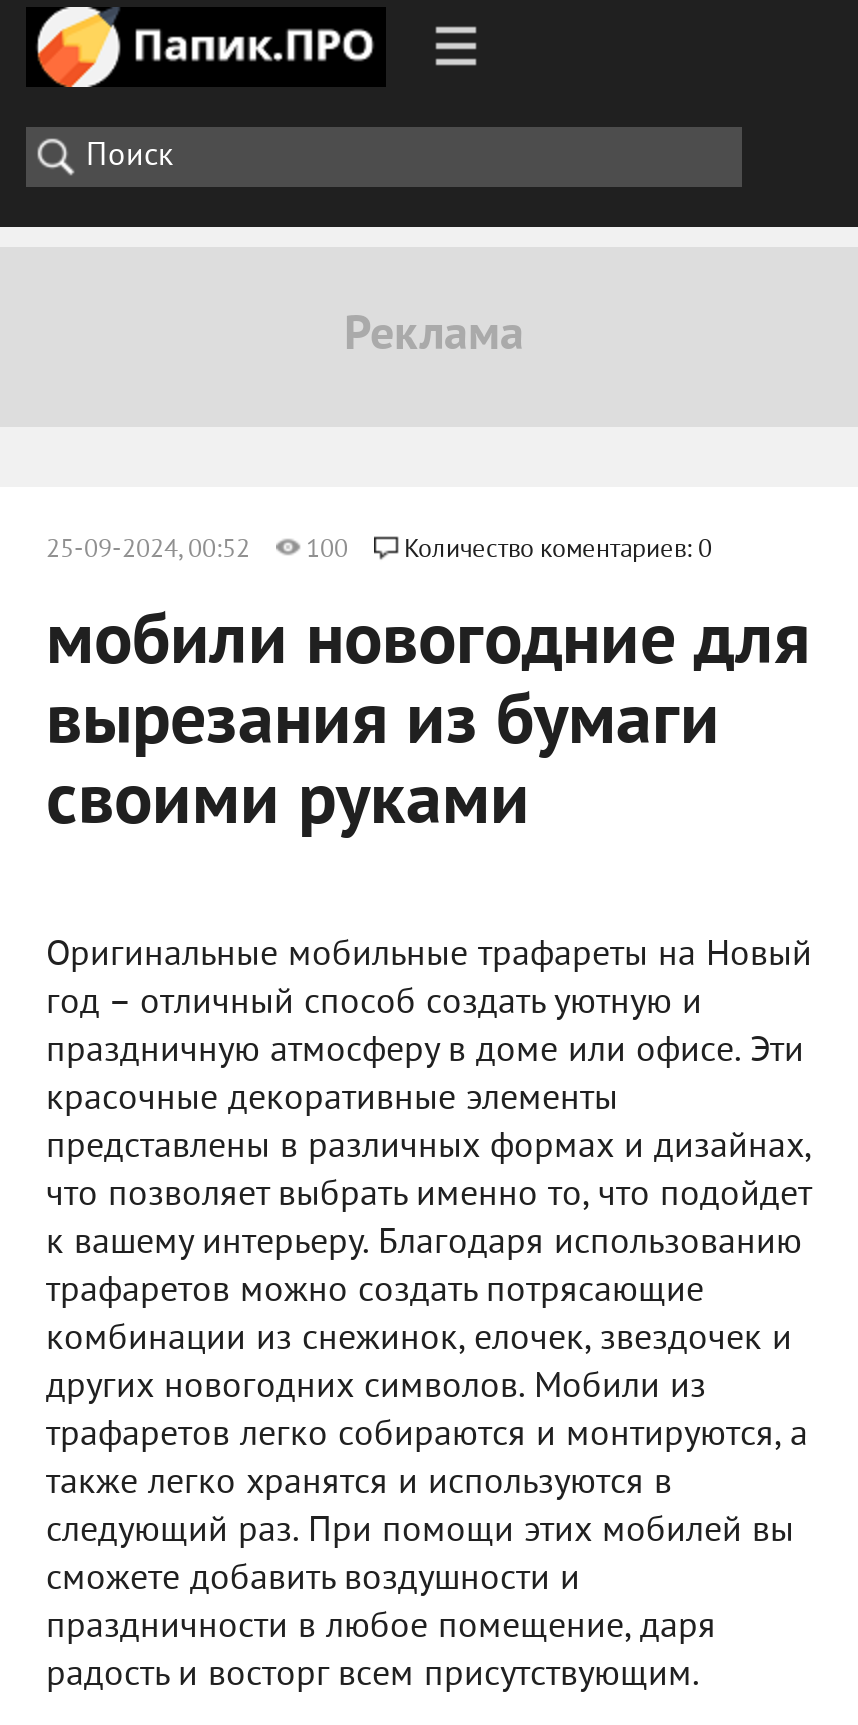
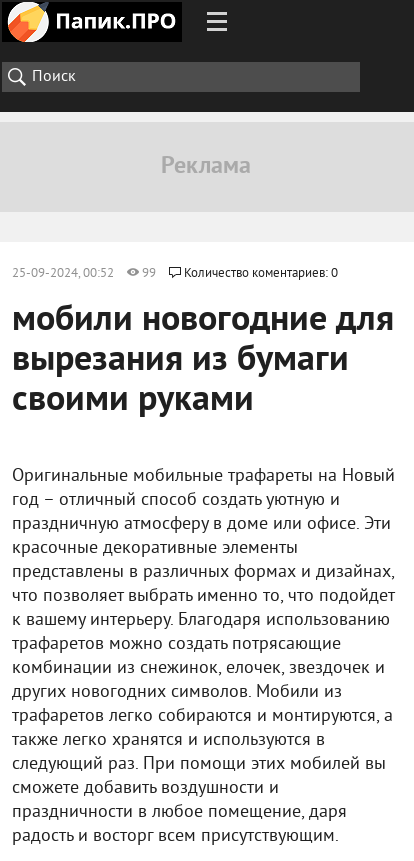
[46,535,712,567] 25-09-2024, 00:52 100 Количество коментариев: 0 -> [12,266,338,282] 25-09-2024, 00:52 99 Количество коментариев: 0

